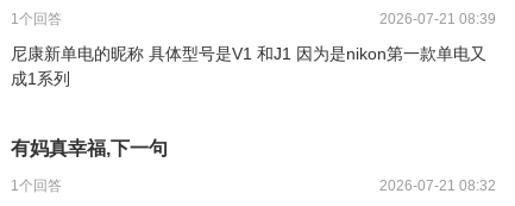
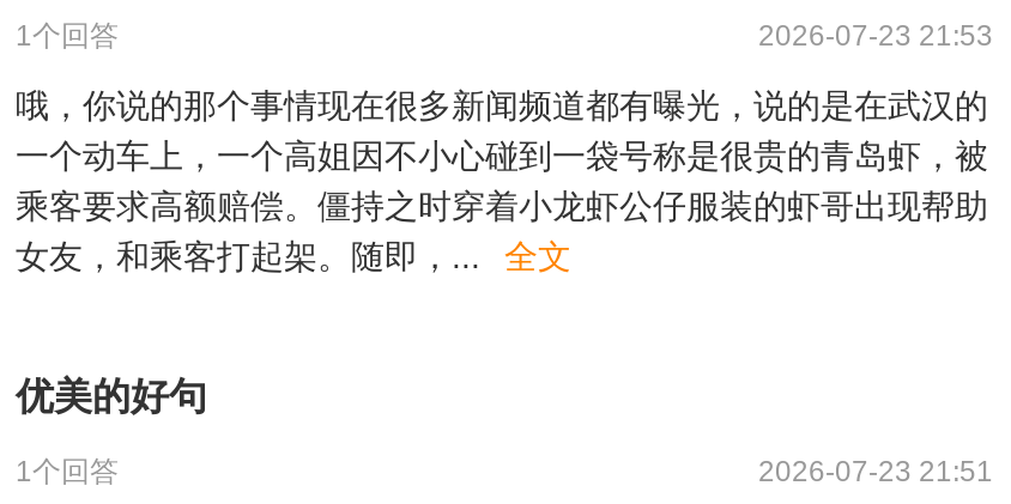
[379,11,496,27] 2026-07-21 08:39 -> [758,19,993,53] 2026-07-23 21:53
[11,44,486,88] 尼康新单电的昵称 具体型号是V1 和J1 因为是nikon第一款单电又 | 成1系列 -> [16,86,988,275] 哦，你说的那个事情现在很多新闻频道都有曝光，说的是在武汉的 | 一个动车上，一个高姐因不小心碰到一袋号称是很贵的青岛虾，被 | 乘客要求高额赔偿。僵持之时穿着小龙虾公仔服装的虾哥出现帮助 | 女友，和乘客打起架。随即，... | 全文
[11,138,168,158] 有妈真幸福,下一句 -> [16,376,207,417] 优美的好句
[379,177,496,194] 2026-07-21 08:32 -> [758,455,993,488] 2026-07-23 21:51

